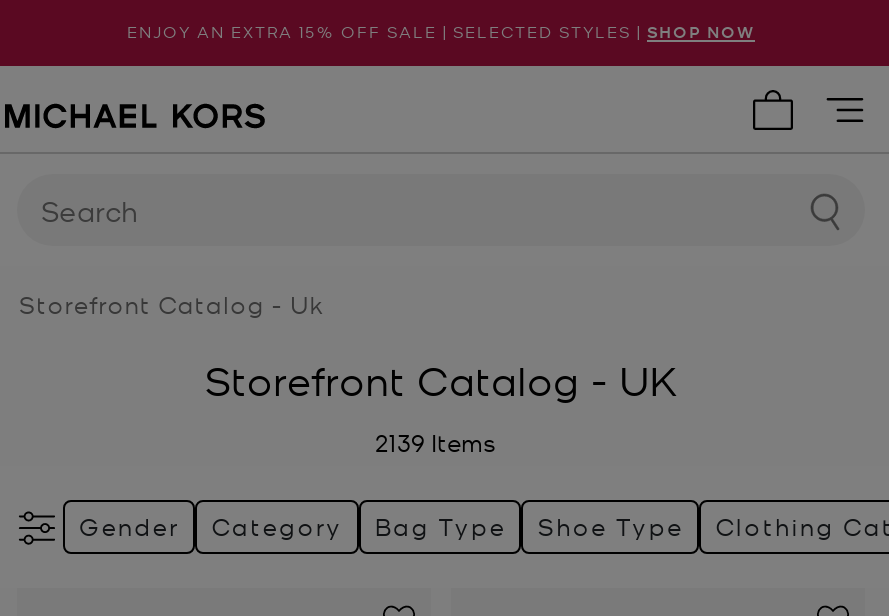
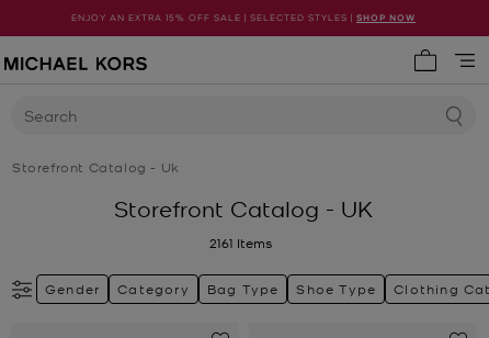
[375,426,495,458] 2139 Items -> [209,234,271,251] 2161 Items

